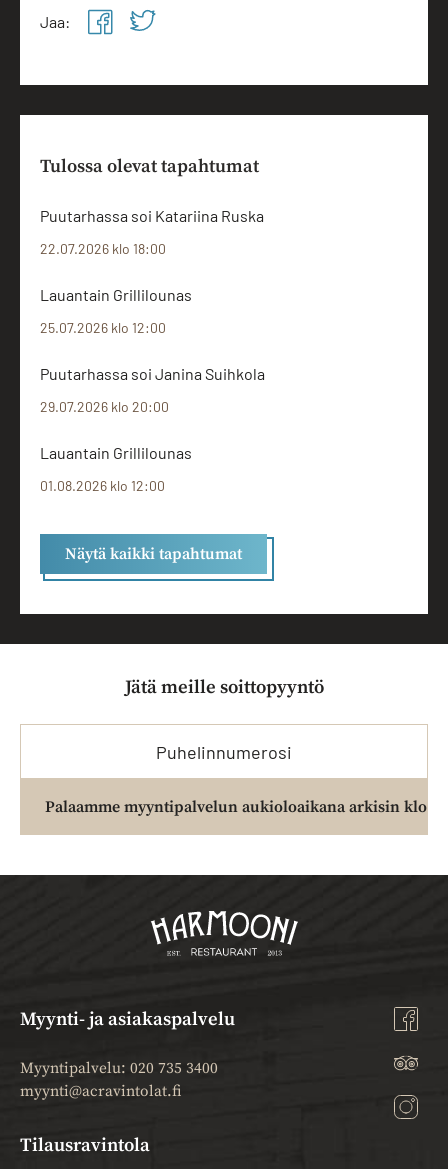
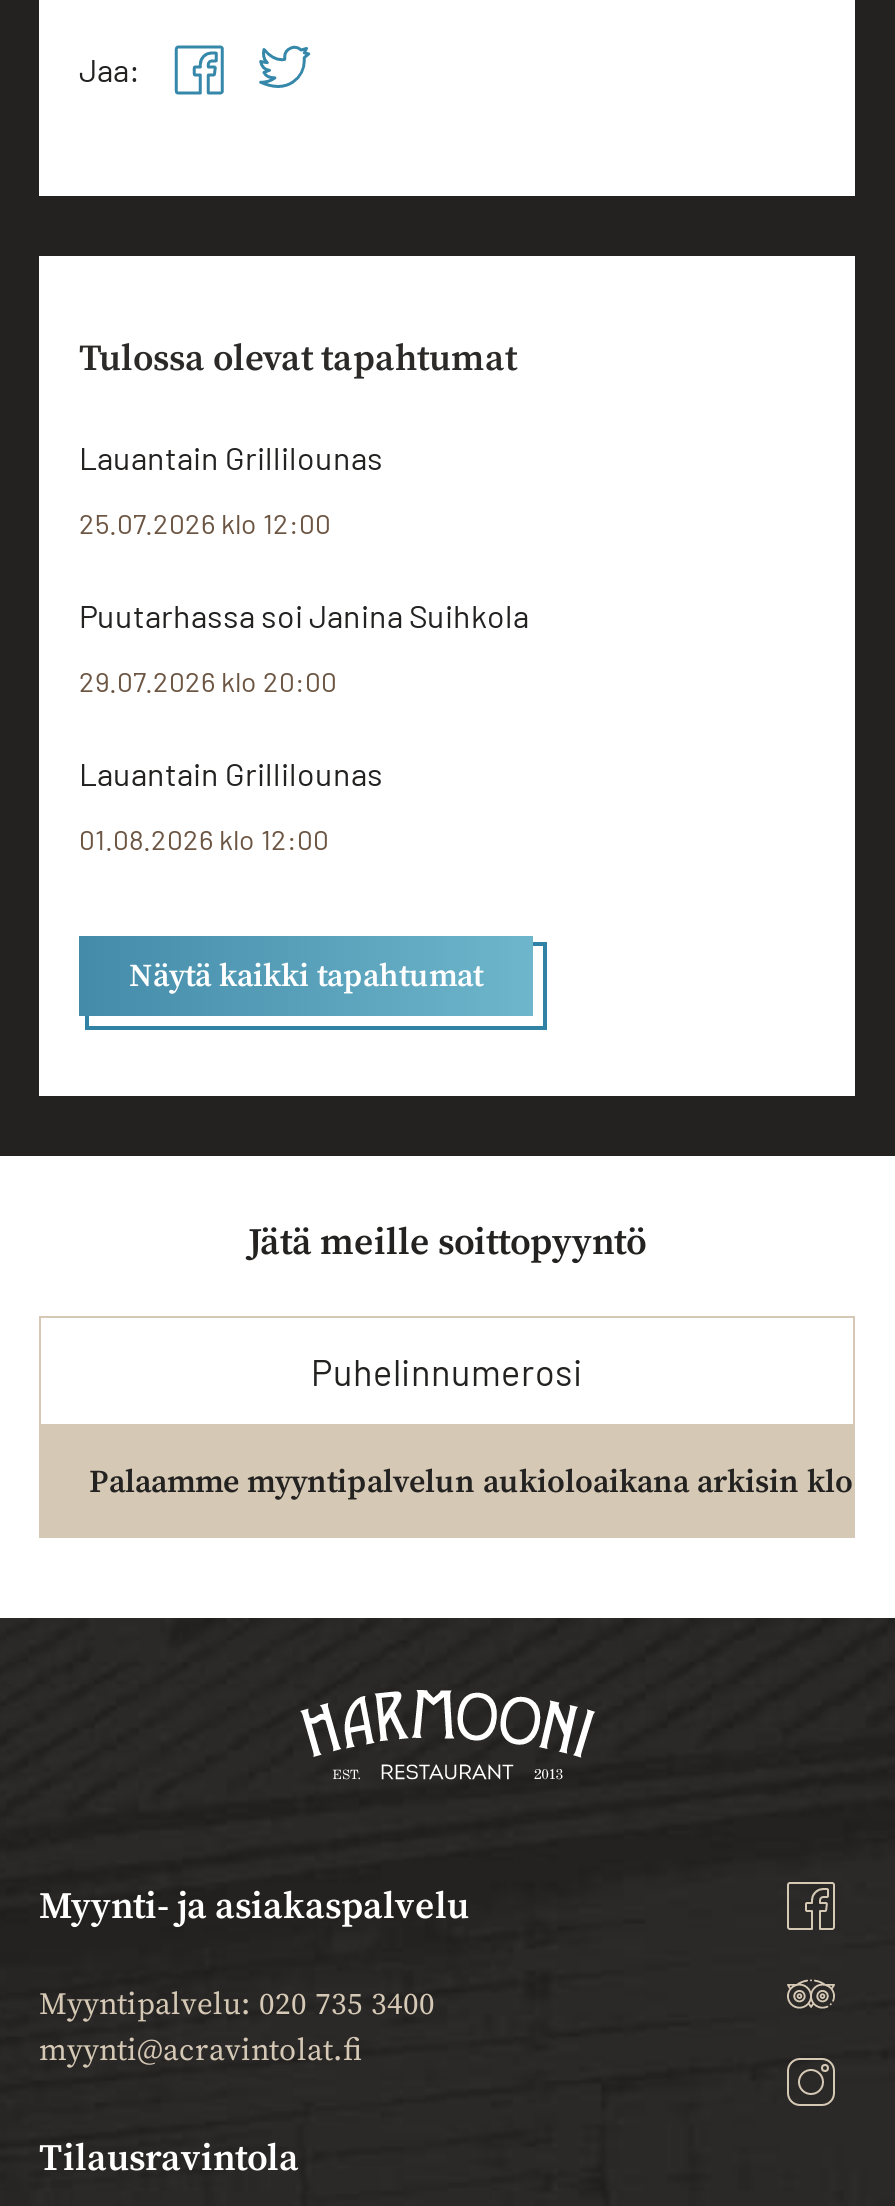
[40,206,264,257] Puutarhassa soi Katariina Ruska | 22.07.2026 klo 18:00 -> none

